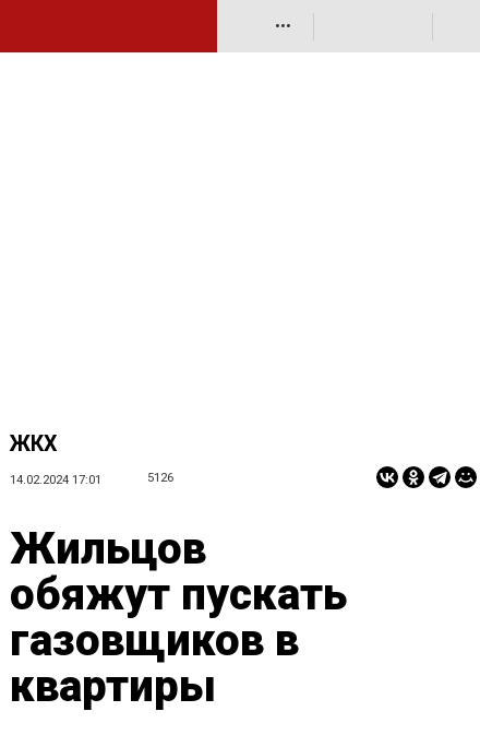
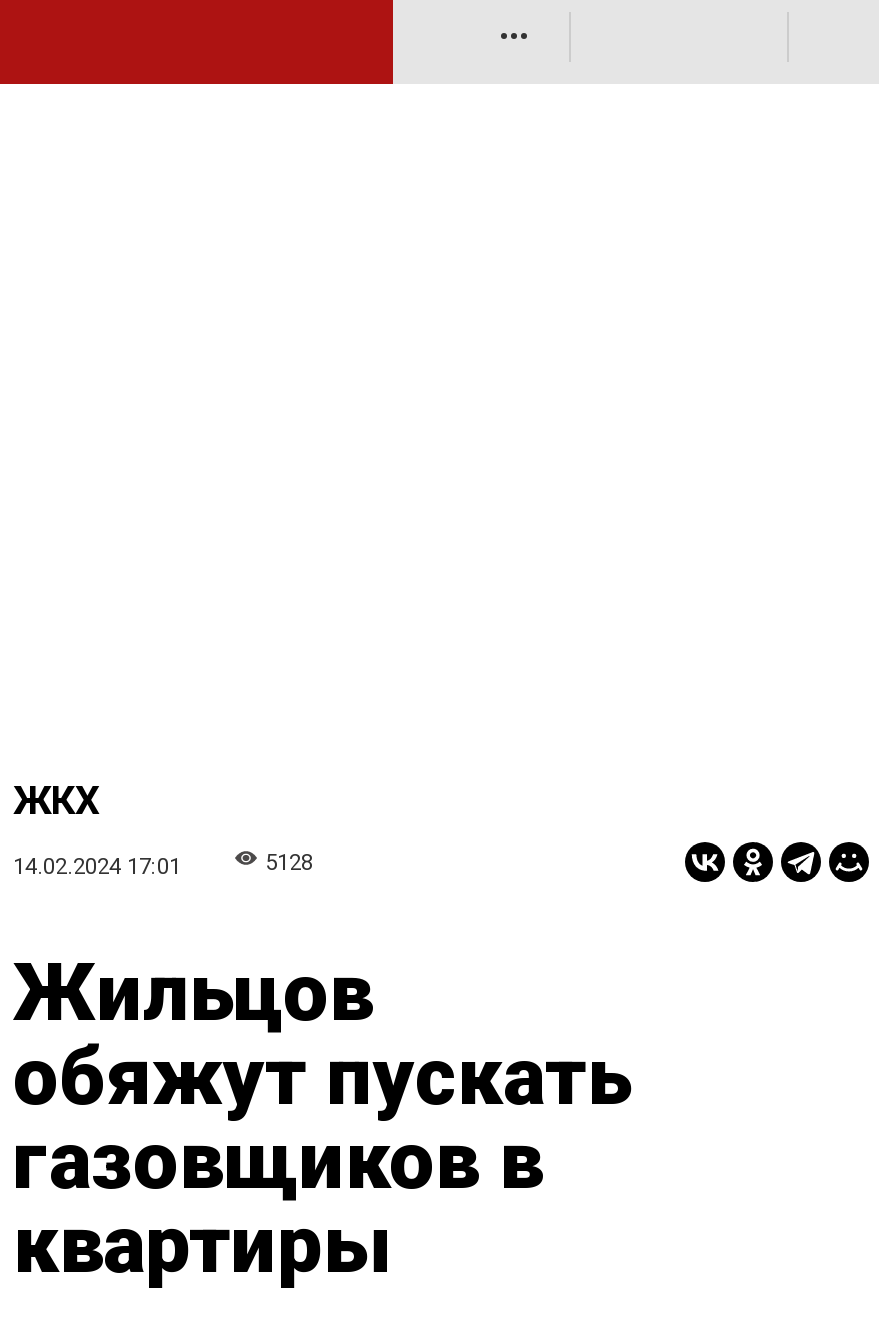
[147,471,173,485] 5126 -> [265,850,313,876] 5128

